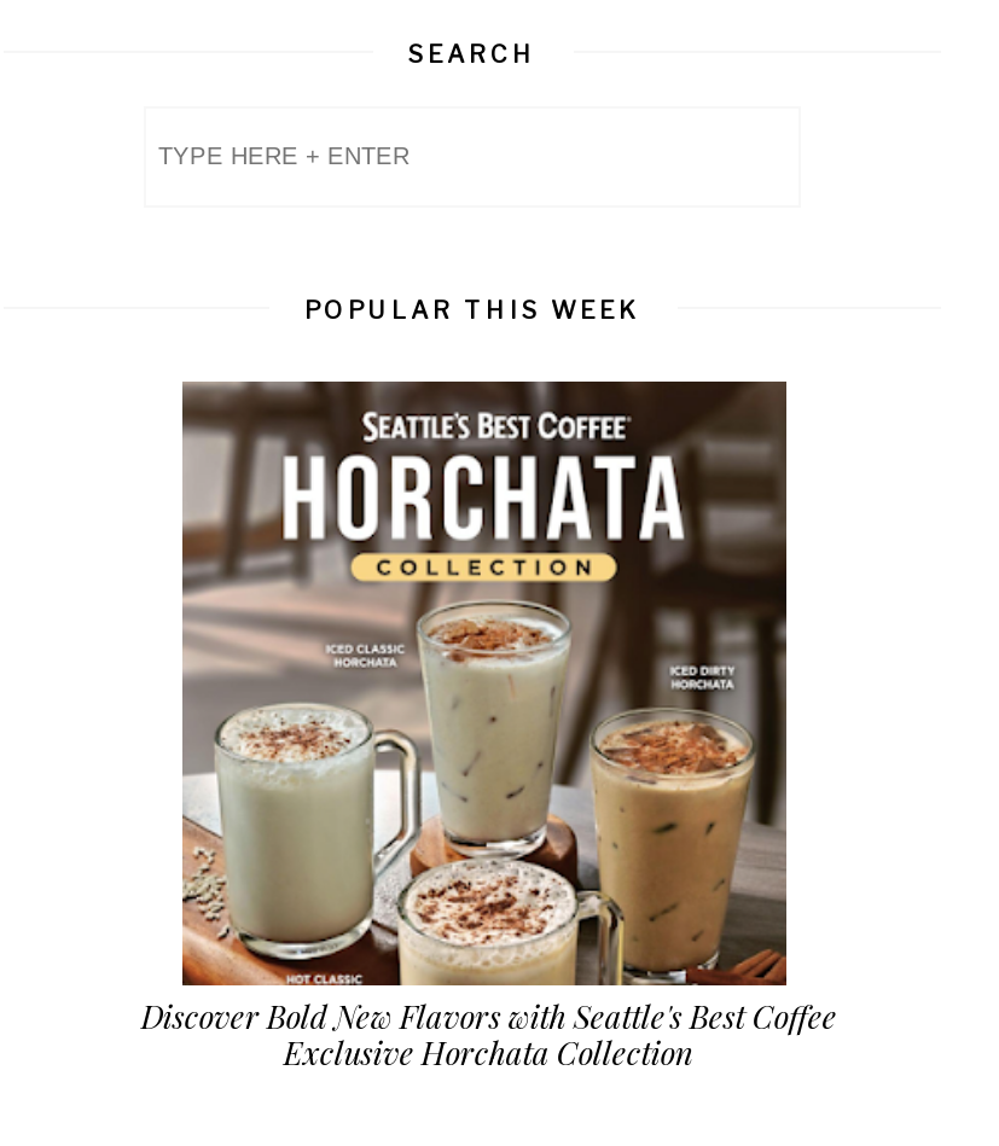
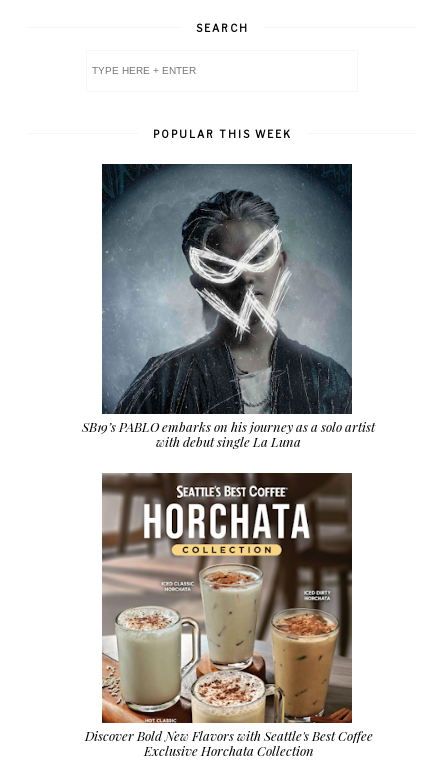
none -> [82,163,375,450] [image] | SB19’s PABLO embarks on his journey as a solo artist | with debut single La Luna

